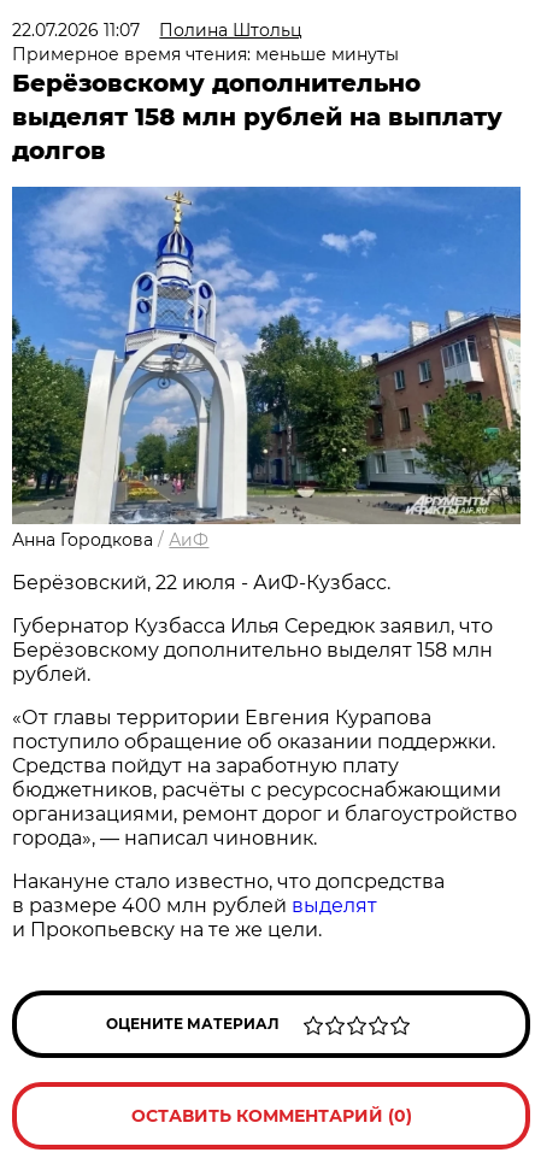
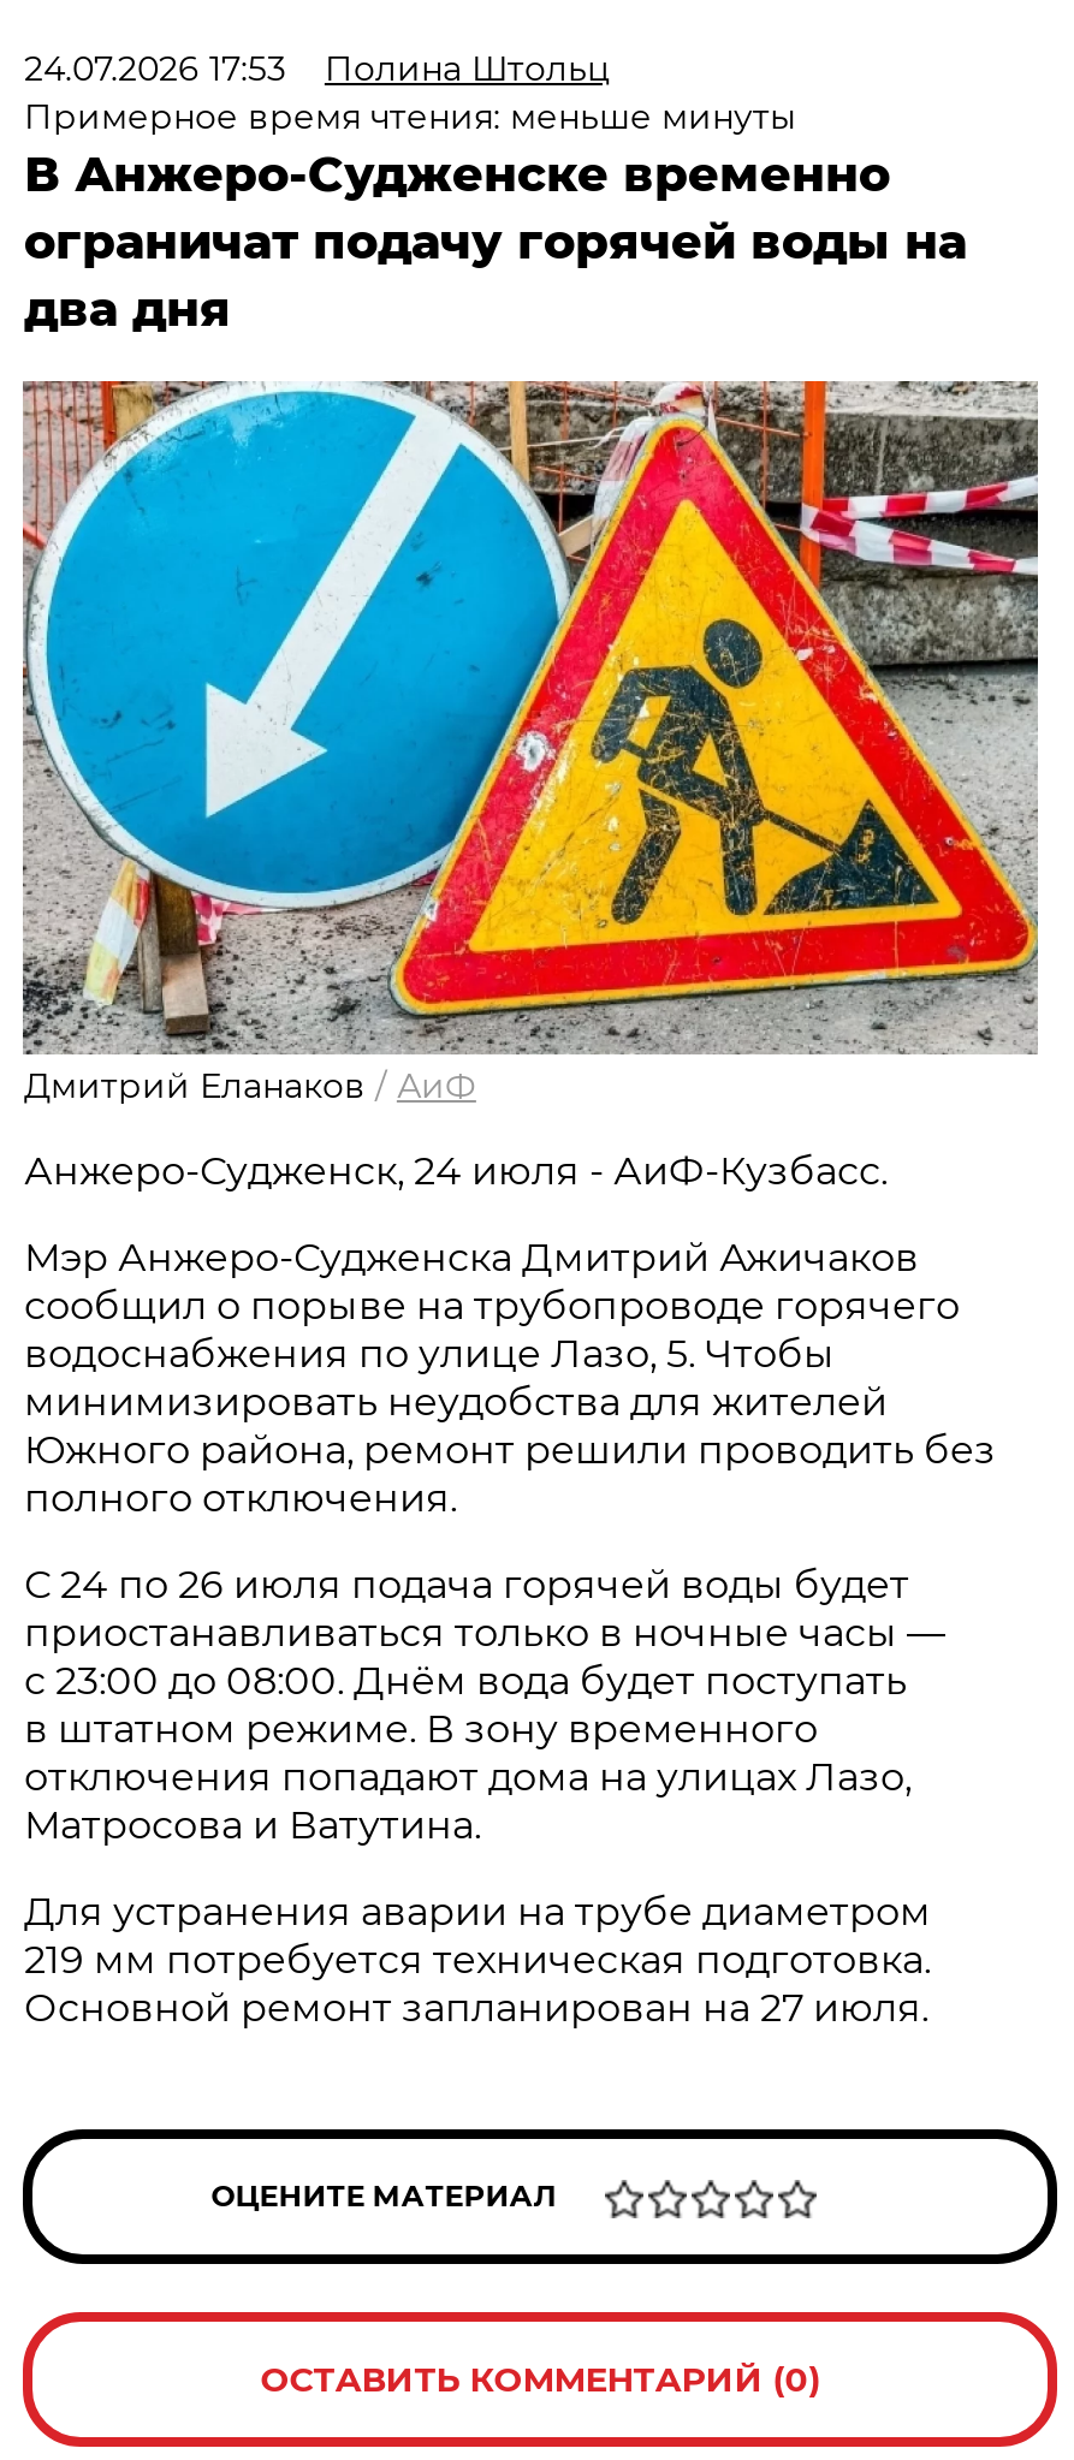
[13,19,303,41] 22.07.2026 11:07 Полина Штольц -> [24,47,611,90] 24.07.2026 17:53 Полина Штольц
[13,69,503,165] Берёзовскому дополнительно | выделят 158 млн рублей на выплату | долгов -> [24,145,967,338] В Анжеро-Судженске временно | ограничат подачу горячей воды на | два дня
[11,186,522,551] [image] | Анна Городкова / АиФ -> [20,422,1040,1107] [image] | Дмитрий Еланаков / АиФ
[13,571,391,594] Берёзовский, 22 июля - АиФ-Кузбасс. -> [24,1148,887,1194] Анжеро-Судженск, 24 июля - АиФ-Кузбасс.
[13,614,493,686] Губернатор Кузбасса Илья Середюк заявил, что | Берёзовскому дополнительно выделят 158 млн | рублей. -> [24,1235,996,1521] Мэр Анжеро-Судженска Дмитрий Ажичаков | сообщил о порыве на трубопроводе горячего | водоснабжения по улице Лазо, 5. Чтобы | минимизировать неудобства для жителей | Южного района, ремонт решили проводить без | полного отключения.
[13,706,517,849] «От главы территории Евгения Курапова | поступило обращение об оказании поддержки. | Средства пойдут на заработную плату | бюджетников, расчёты с ресурсоснабжающими | организациями, ремонт дорог и благоустройство | города», — написал чиновник. -> [24,1562,945,1848] С 24 по 26 июля подача горячей воды будет | приостанавливаться только в ночные часы — | с 23:00 до 08:00. Днём вода будет поступать | в штатном режиме. В зону временного | отключения попадают дома на улицах Лазо, | Матросова и Ватутина.
[13,870,445,941] Накануне стало известно, что допсредства | в размере 400 млн рублей выделят | и Прокопьевску на те же цели. -> [24,1889,931,2031] Для устранения аварии на трубе диаметром | 219 мм потребуется техническая подготовка. | Основной ремонт запланирован на 27 июля.

